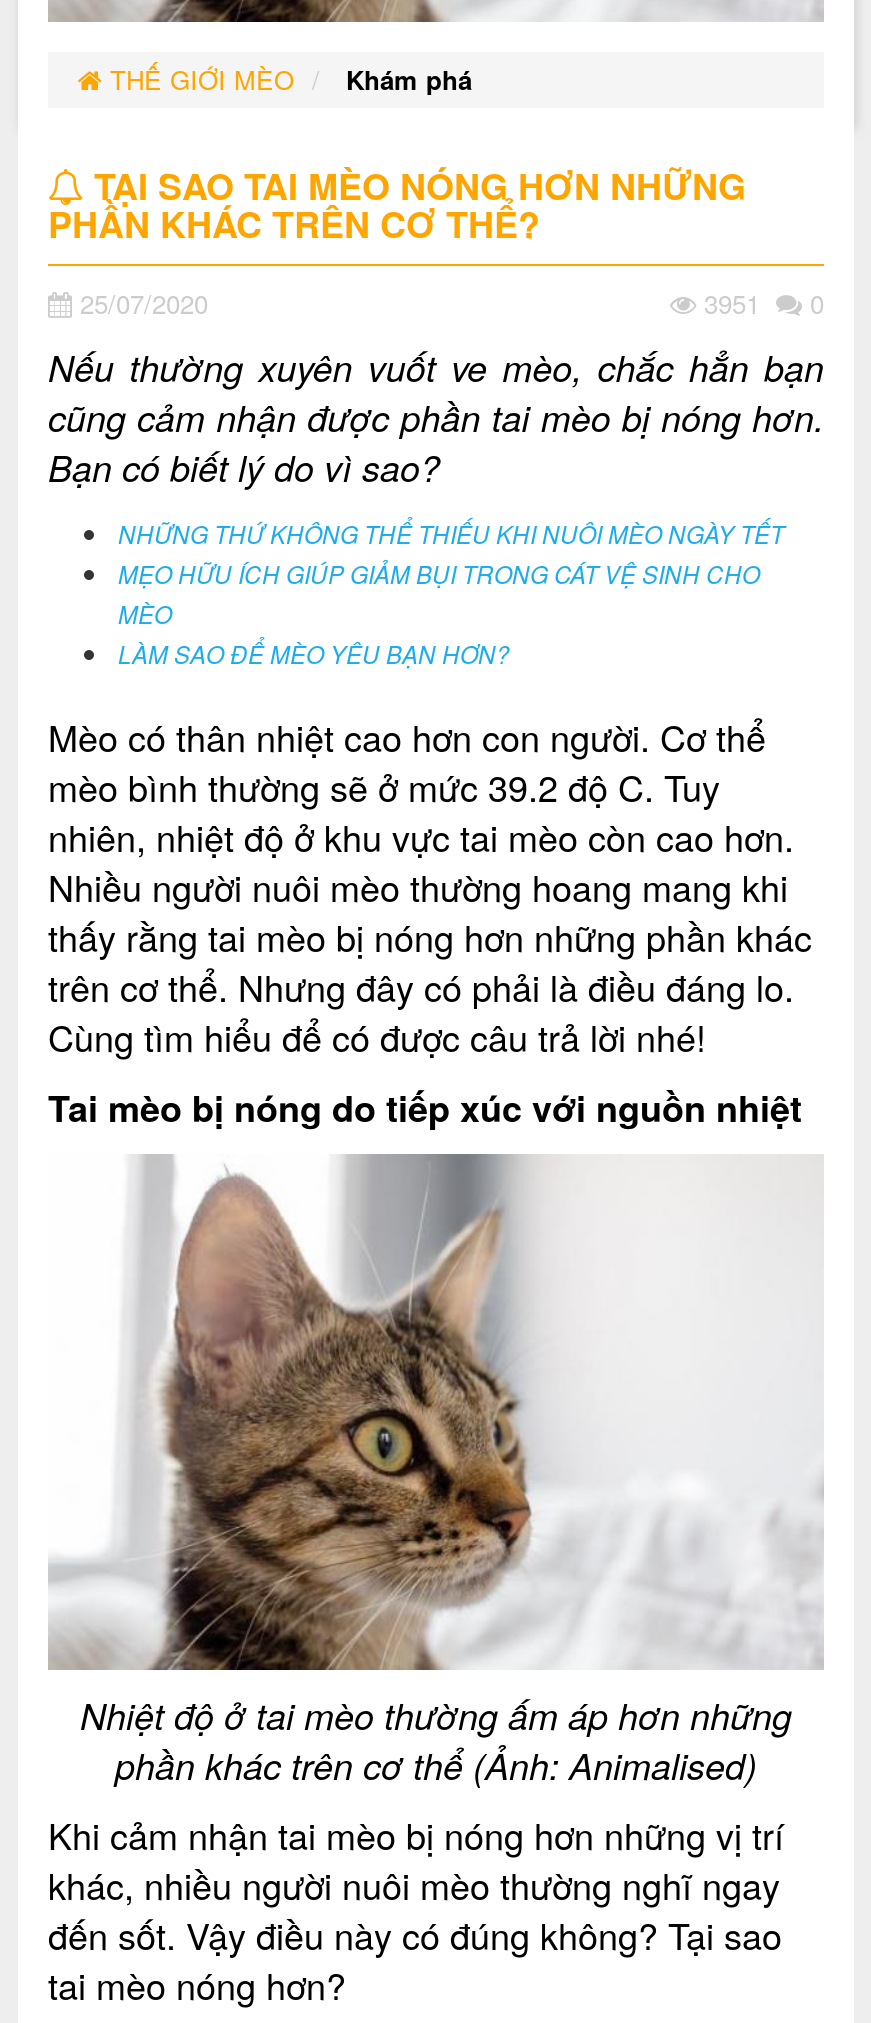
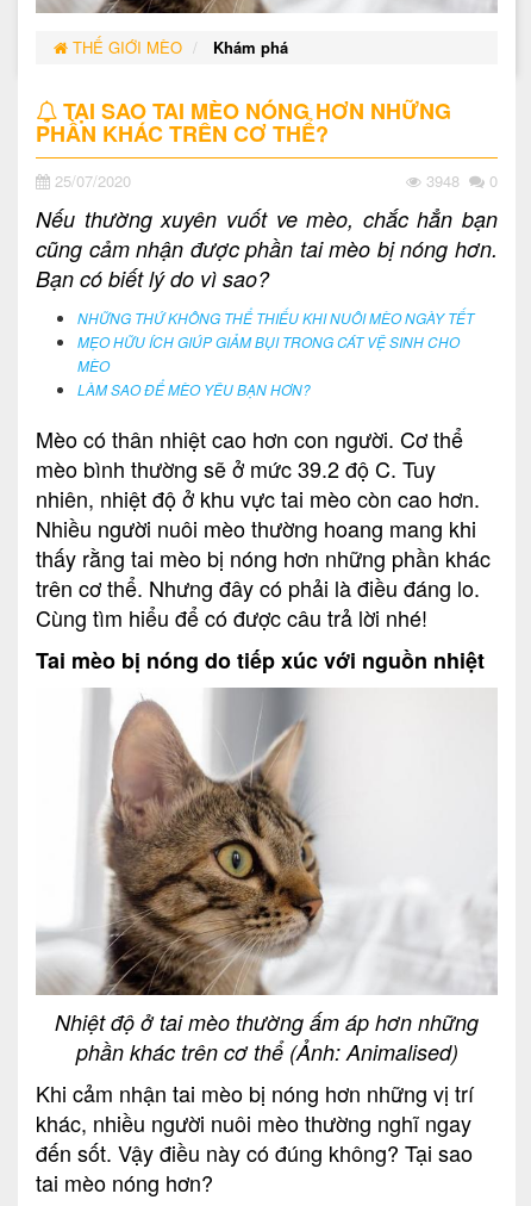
[696,283,824,321] 3951 0 -> [421,169,498,192] 3948 0

